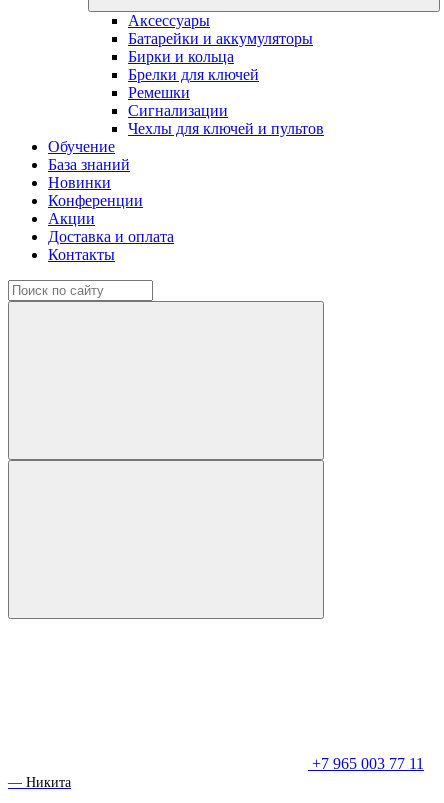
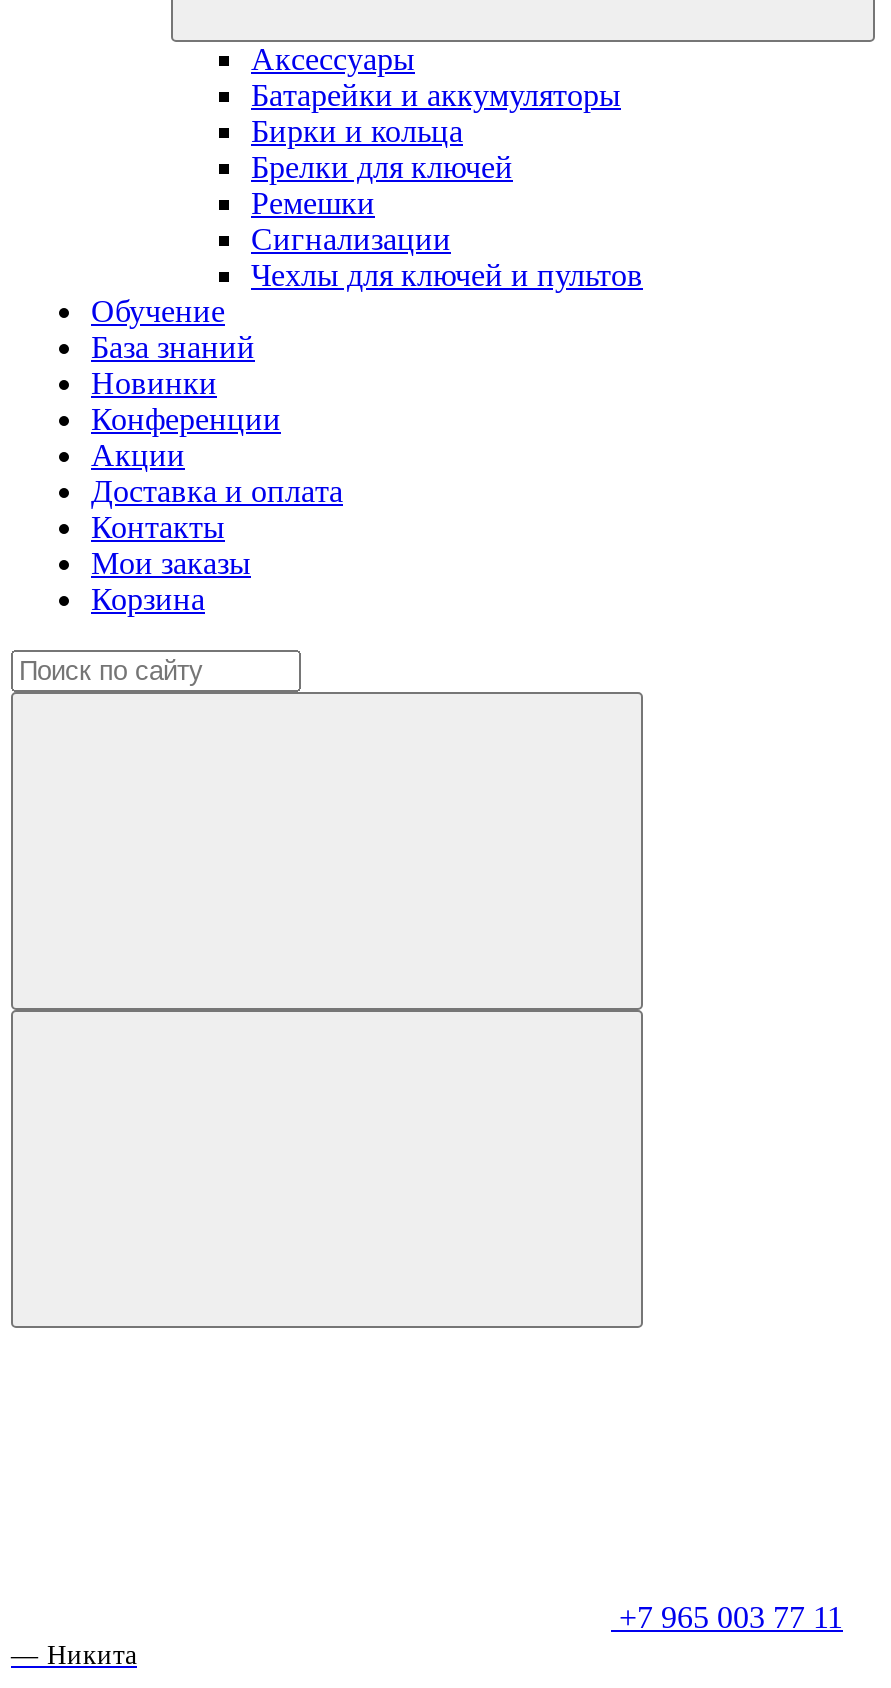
none -> [91,546,251,616] Мои заказы | Корзина

